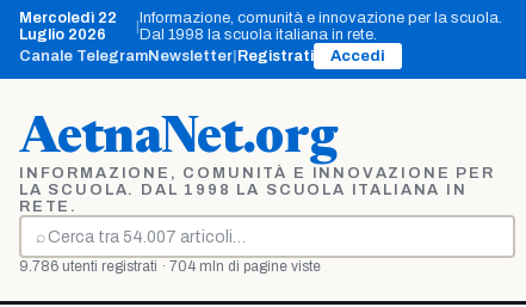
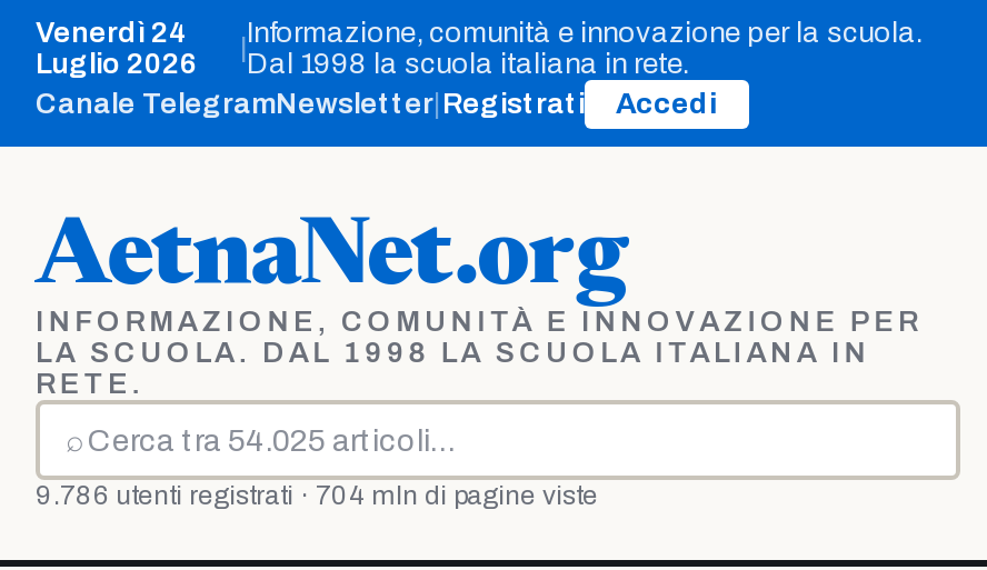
[19,10,117,26] Mercoledì 22 -> [36,18,189,49] Venerdì 24

